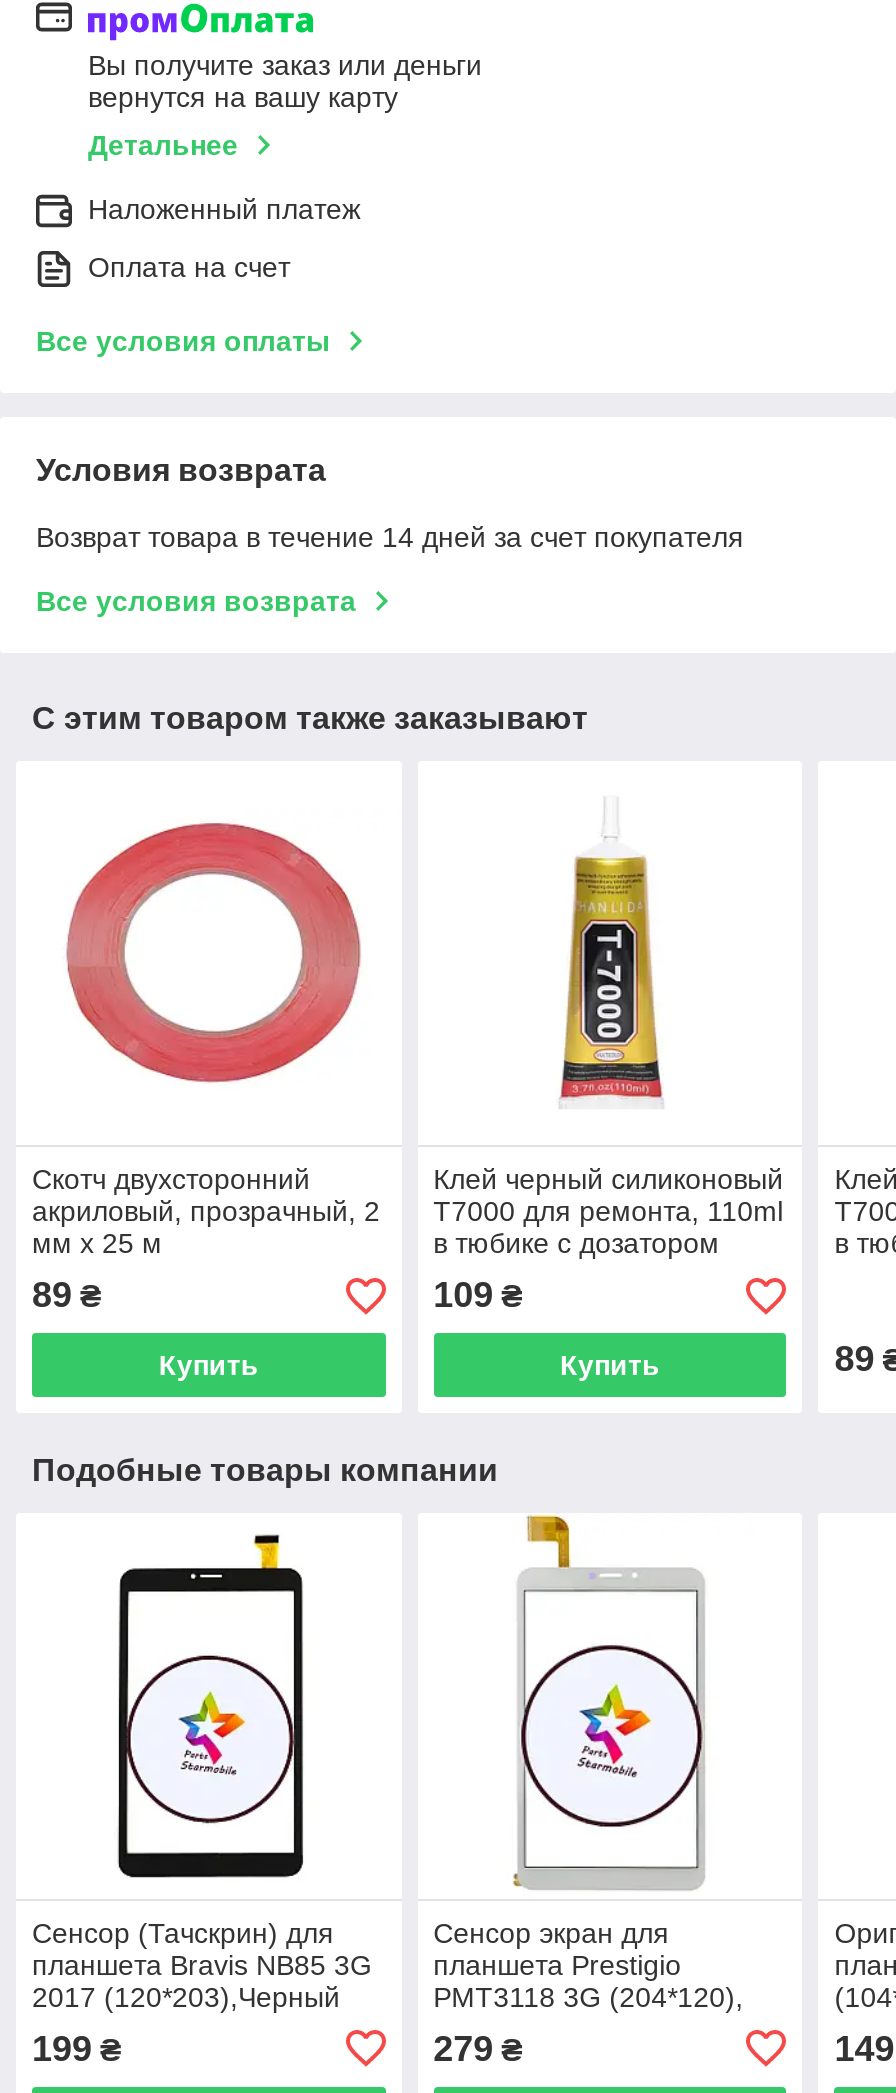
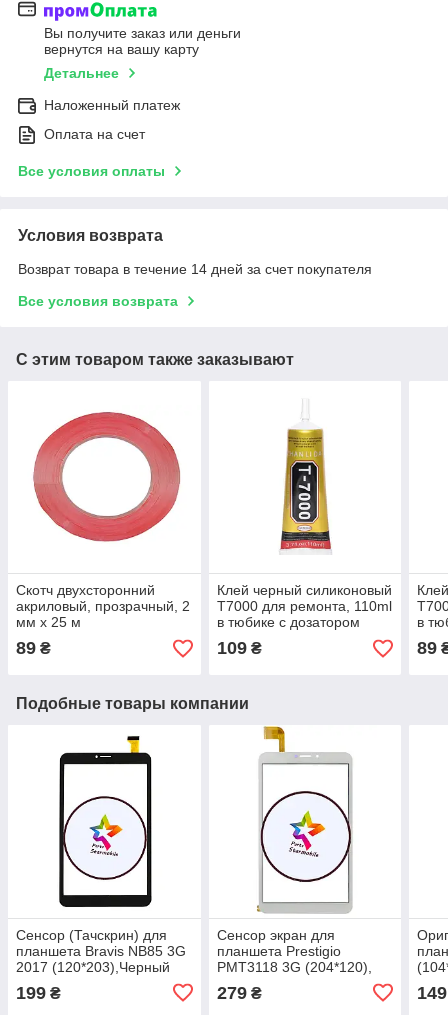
[159,1350,259,1382] Купить -> none
[560,1350,660,1382] Купить -> none

